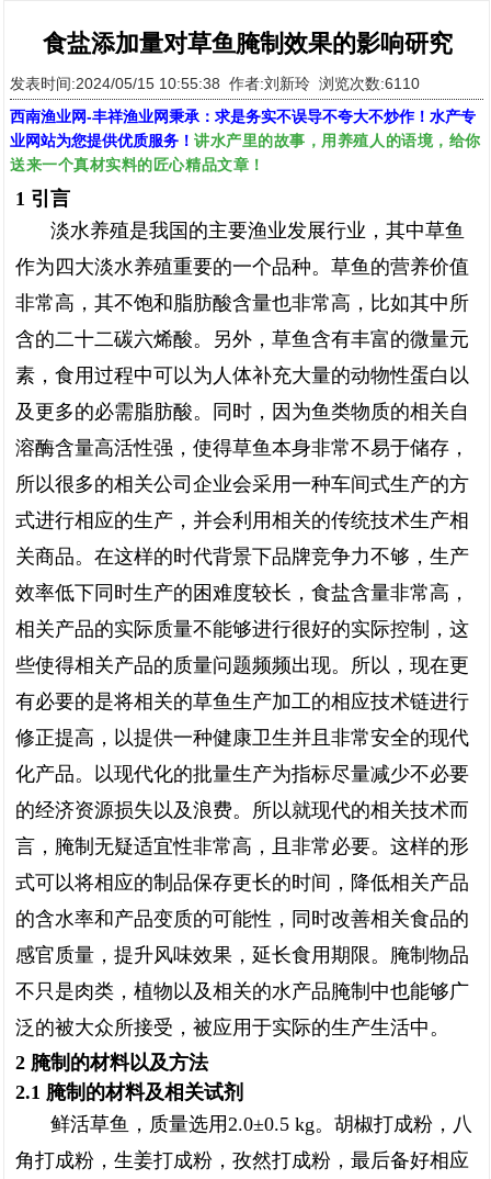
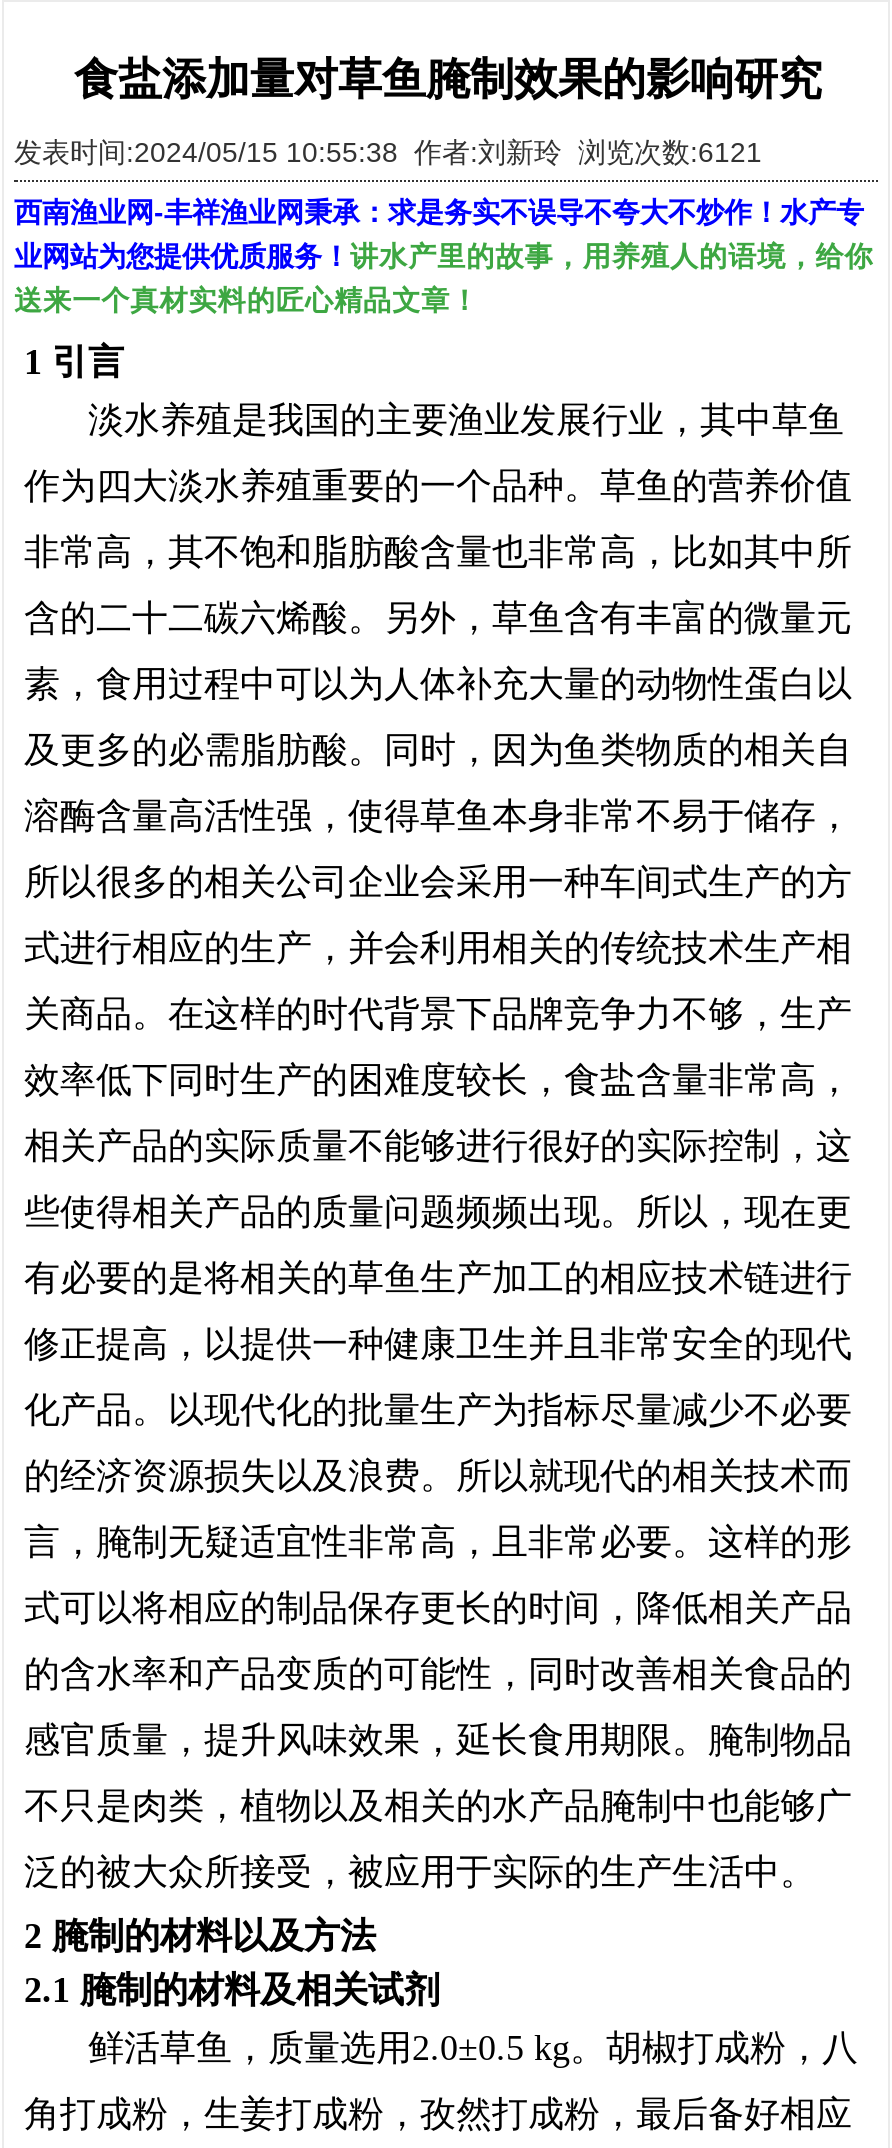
[10,75,429,92] 发表时间:2024/05/15 10:55:38 作者:刘新玲 浏览次数:6110 -> [14,136,778,168] 发表时间:2024/05/15 10:55:38 作者:刘新玲 浏览次数:6121

